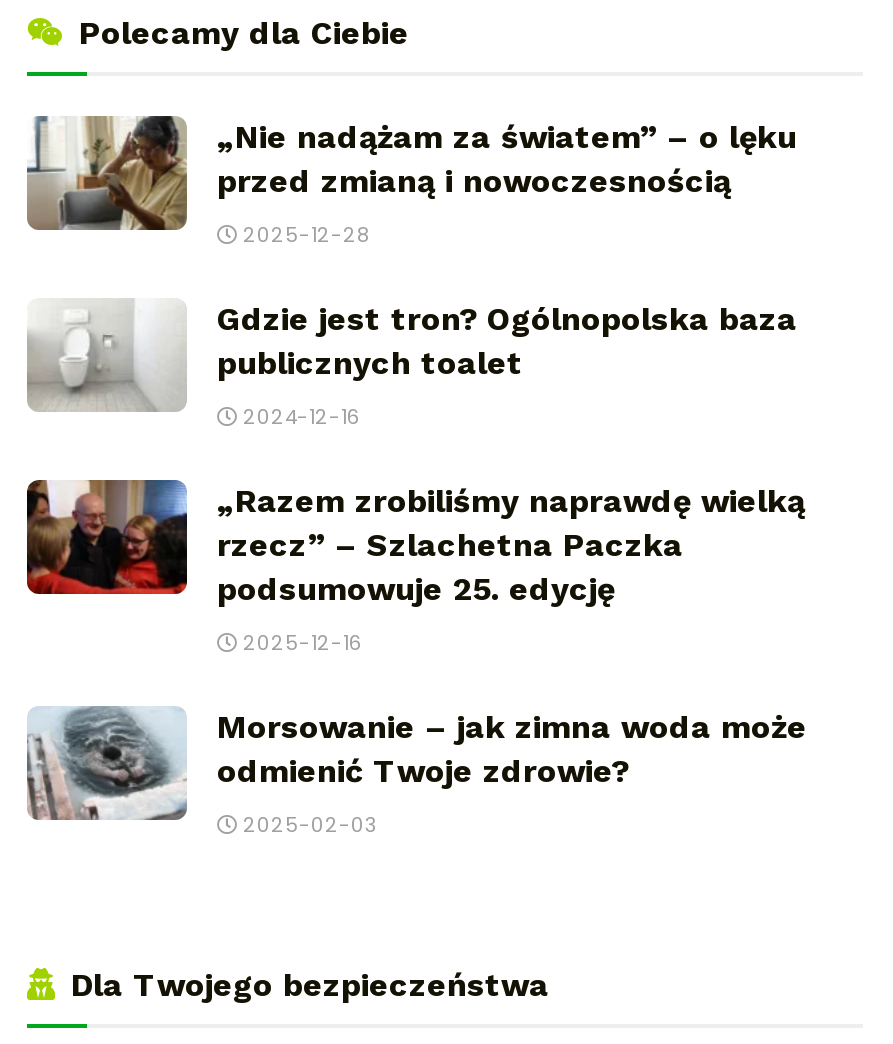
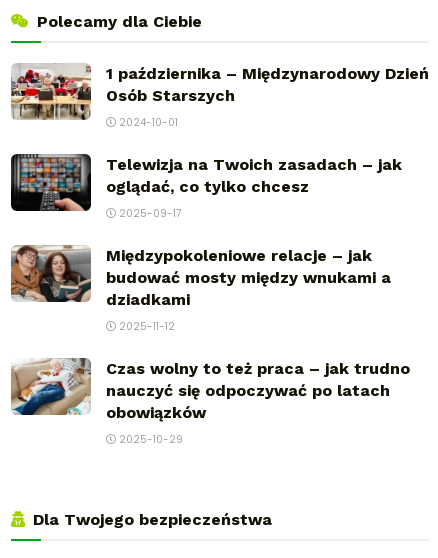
[27,114,797,230] [image] | „Nie nadążam za światem” – o lęku | przed zmianą i nowoczesnością -> [10,64,429,120] [image] | 1 października – Międzynarodowy Dzień | Osób Starszych
[237,219,371,249] 2025-12-28 -> [116,115,178,130] 2024-10-01
[27,298,797,412] [image] | Gdzie jest tron? Ogólnopolska baza | publicznych toalet -> [10,153,402,212] [image] | Telewizja na Twoich zasadach – jak | oglądać, co tylko chcesz
[237,401,361,431] 2024-12-16 -> [116,206,181,221] 2025-09-17
[25,478,805,607] [image] | „Razem zrobiliśmy naprawdę wielką | rzecz” – Szlachetna Paczka | podsumowuje 25. edycję -> [10,244,391,309] [image] | Międzypokoleniowe relacje – jak | budować mosty między wnukami a | dziadkami
[237,627,363,657] 2025-12-16 -> [116,319,175,334] 2025-11-12
[27,706,807,822] [image] | Morsowanie – jak zimna woda może | odmienić Twoje zdrowie? -> [11,357,410,422] [image] | Czas wolny to też praca – jak trudno | nauczyć się odpoczywać po latach | obowiązków
[237,809,377,839] 2025-02-03 -> [116,432,183,447] 2025-10-29

